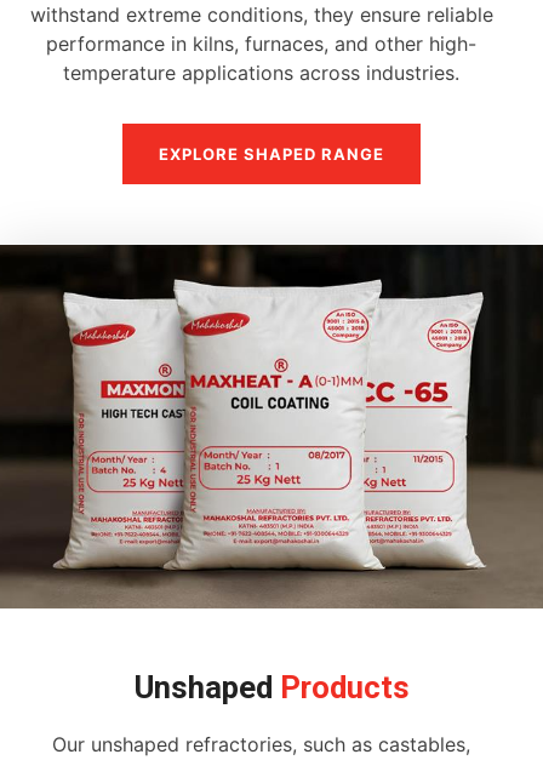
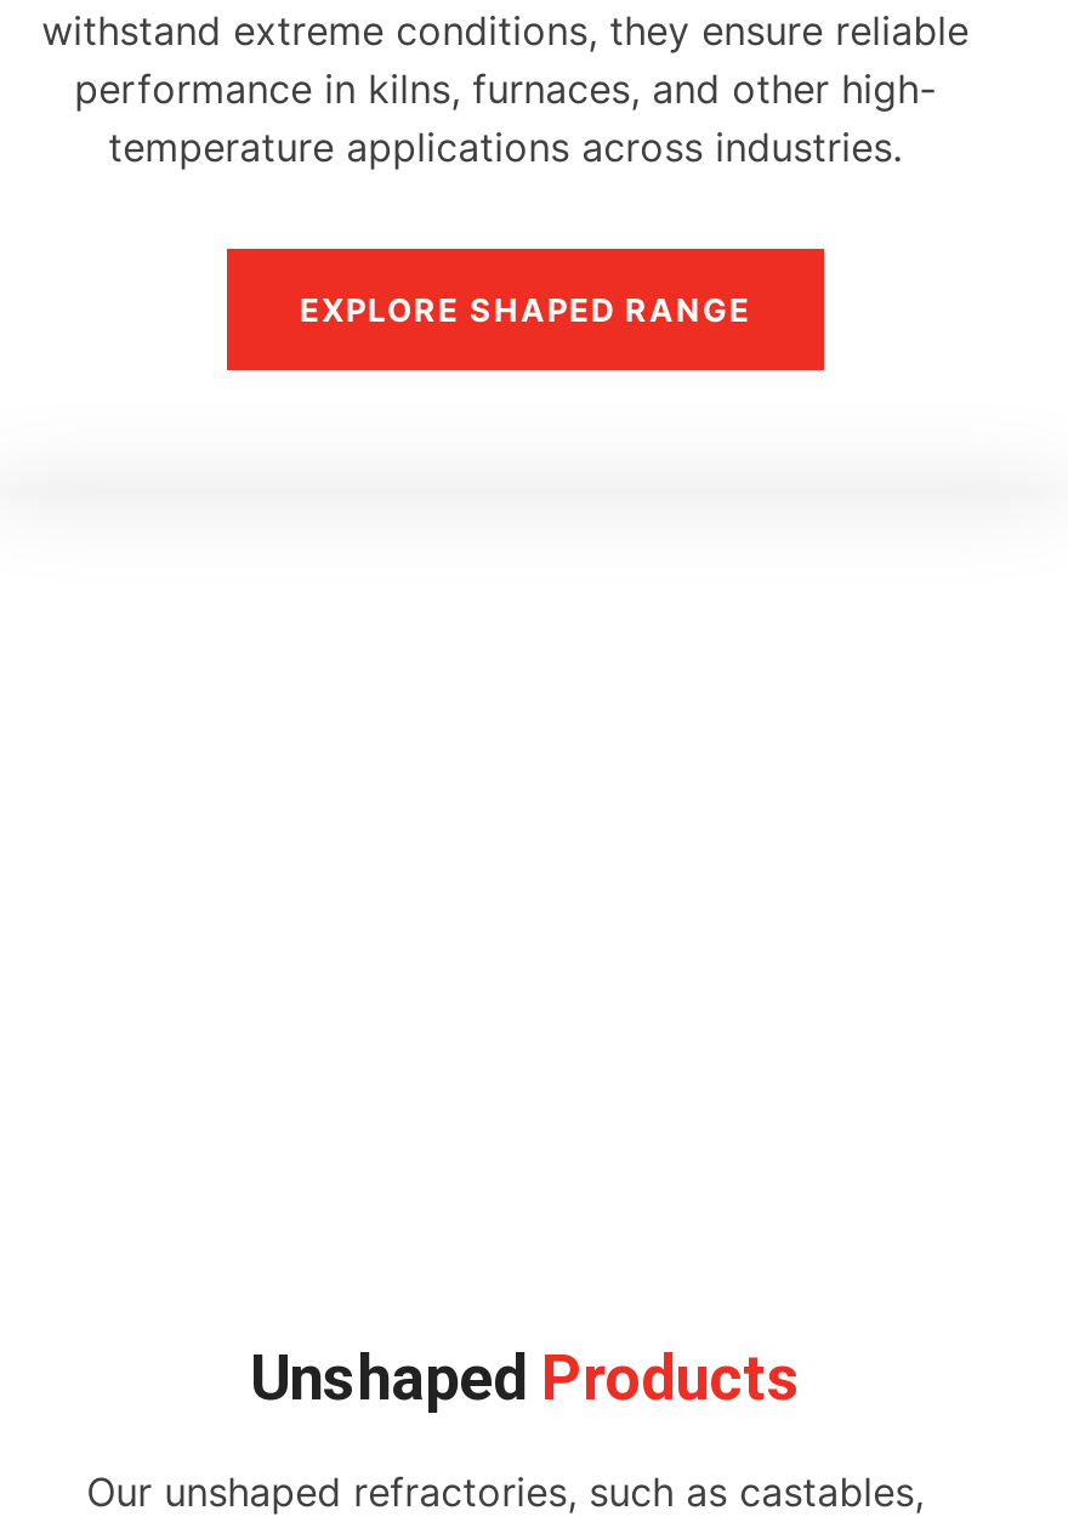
[4,244,539,610] [image] -> none

